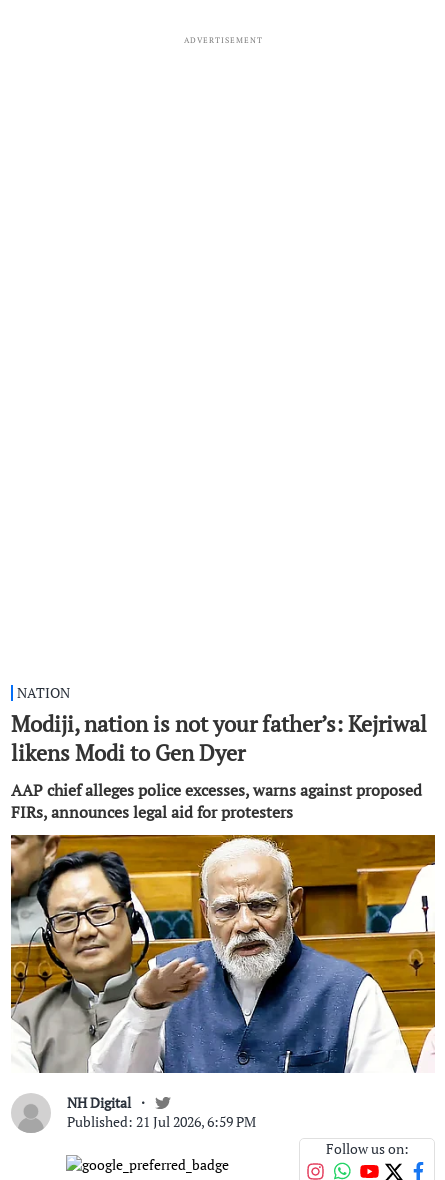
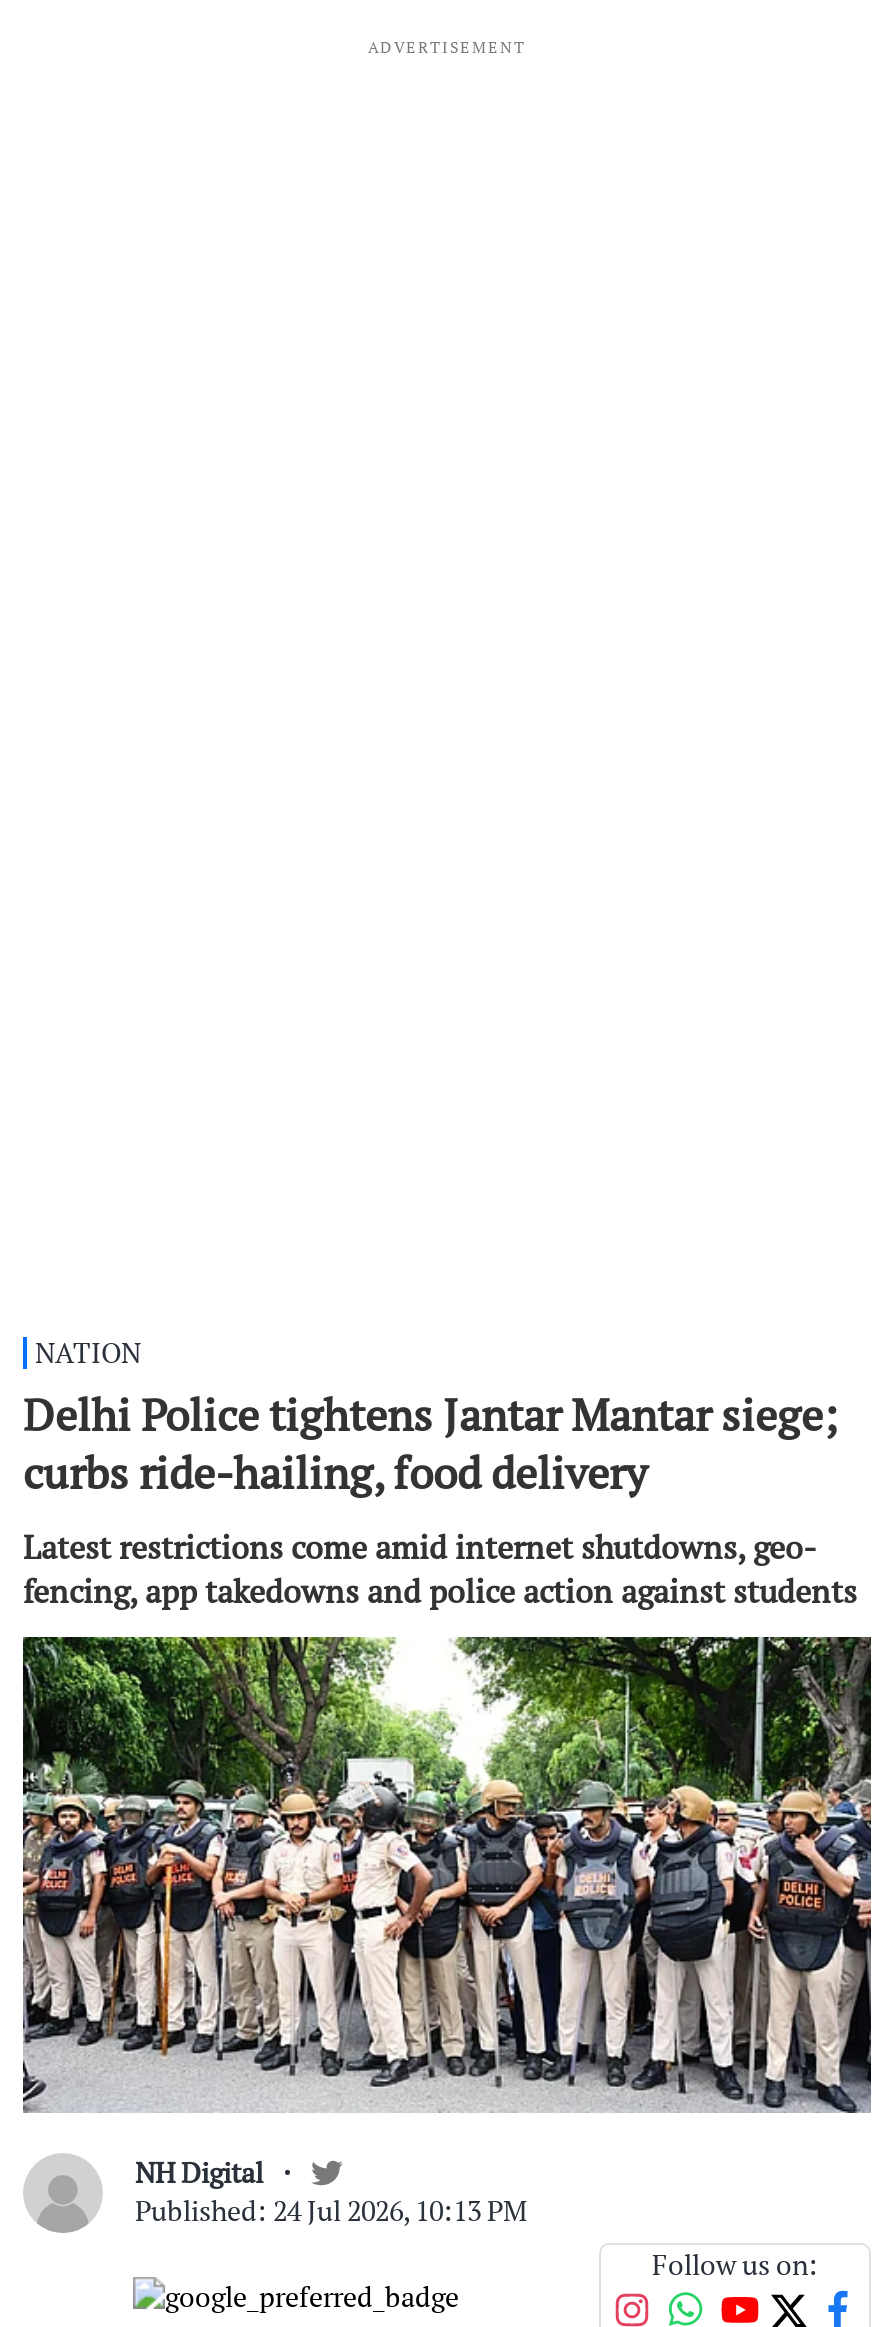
[11,709,427,823] Modiji, nation is not your father’s: Kejriwal | likens Modi to Gen Dyer | AAP chief alleges police excesses, warns against proposed | FIRs, announces legal aid for protesters -> [23,1385,857,1613] Delhi Police tightens Jantar Mantar siege; | curbs ride-hailing, food delivery | Latest restrictions come amid internet shutdowns, geo- | fencing, app takedowns and police action against students
[10,834,436,1131] [image] | Published: 21 Jul 2026, 6:59 PM -> [21,1635,873,2229] [image] | Published: 24 Jul 2026, 10:13 PM

